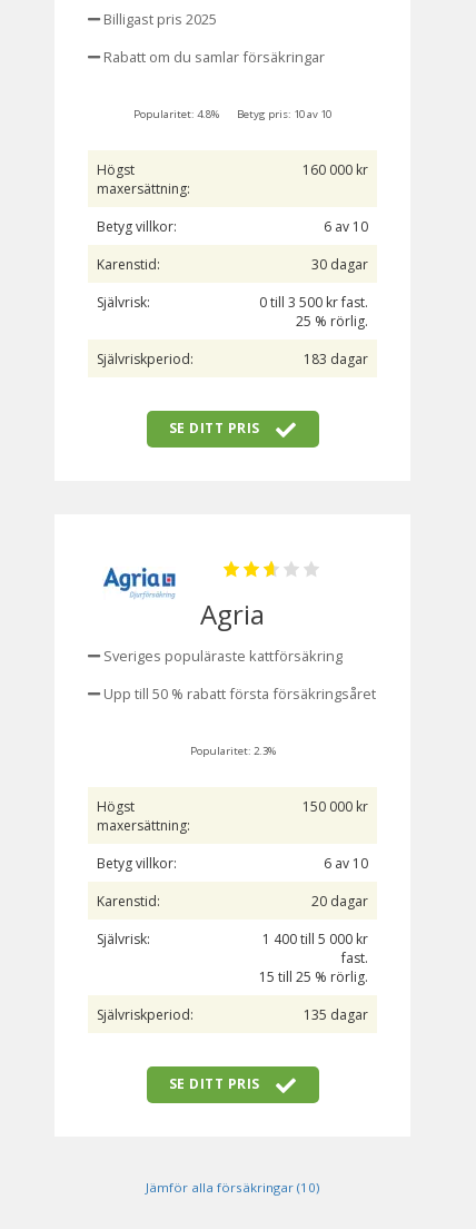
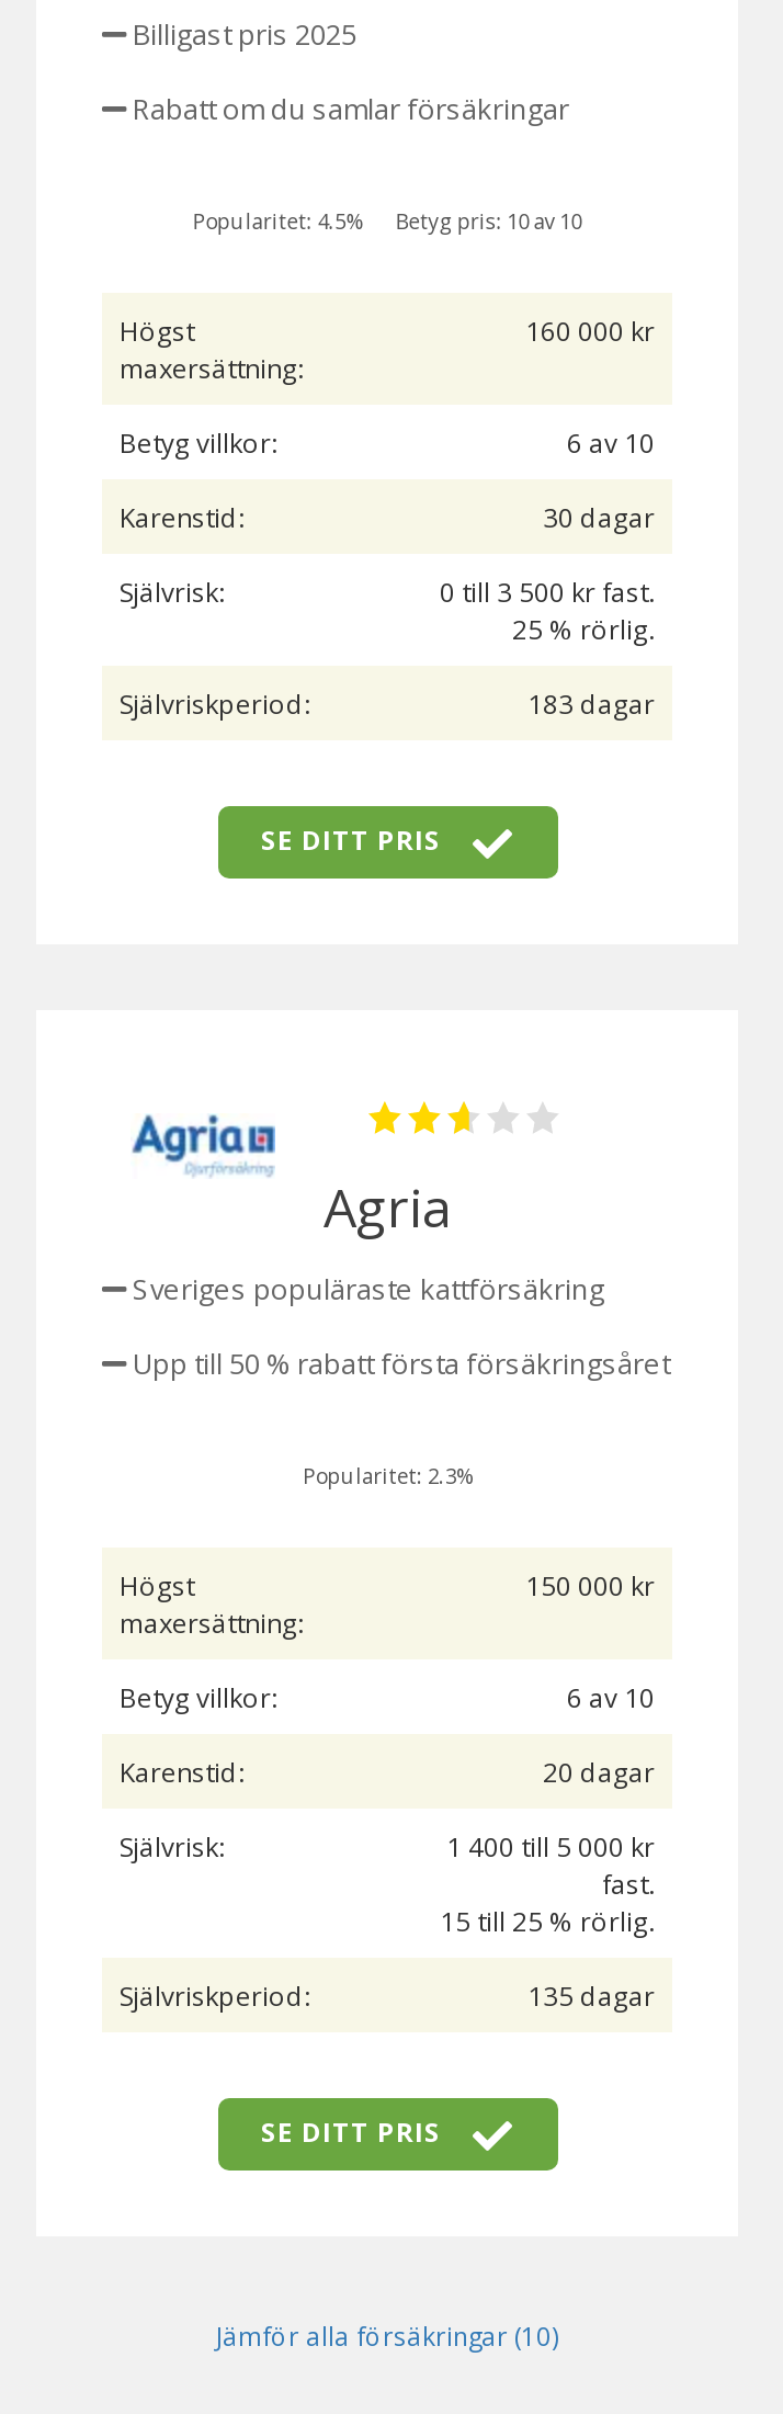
[134,107,331,122] Popularitet: 4.8% Betyg pris: 10 av 10 -> [192,208,582,237] Popularitet: 4.5% Betyg pris: 10 av 10

